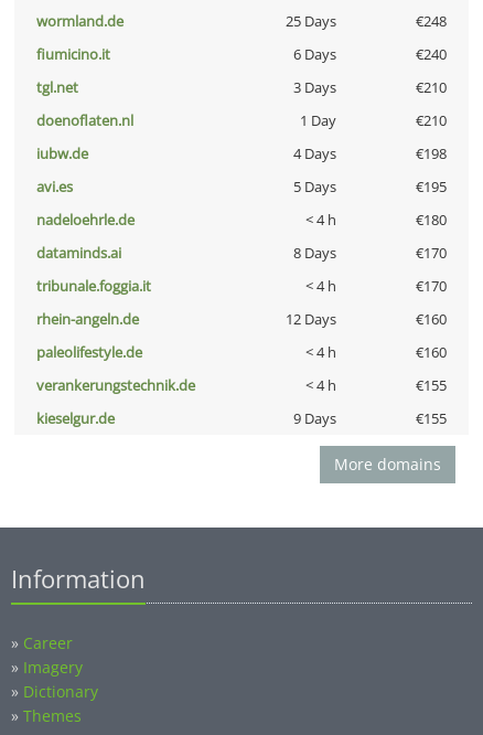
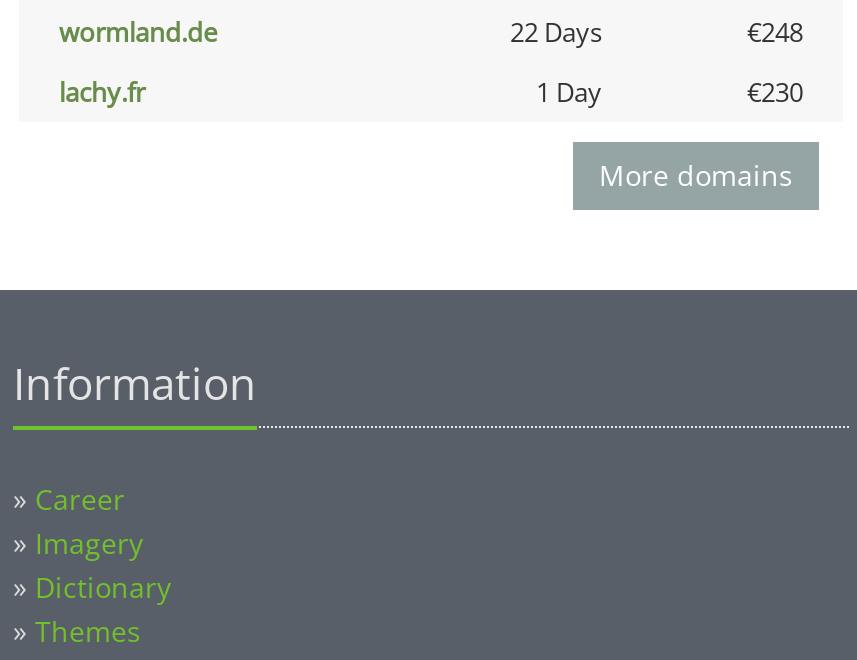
[285,10,336,30] 25 Days -> [510,13,602,49] 22 Days
[36,44,447,130] fiumicino.it | 6 Days | €240 | tgl.net | 3 Days | €210 | doenoflaten.nl -> [59,73,145,109] lachy.fr
[36,110,447,428] €210 | iubw.de | 4 Days | €198 | avi.es | 5 Days | €195 | nadeloehrle.de | < 4 h | €180 | dataminds.ai | 8 Days | €170 | tribunale.foggia.it | < 4 h | €170 | rhein-angeln.de | 12 Days | €160 | paleolifestyle.de | < 4 h | €160 | verankerungstechnik.de | < 4 h | €155 | kieselgur.de | 9 Days | €155 -> [747,73,803,109] €230

